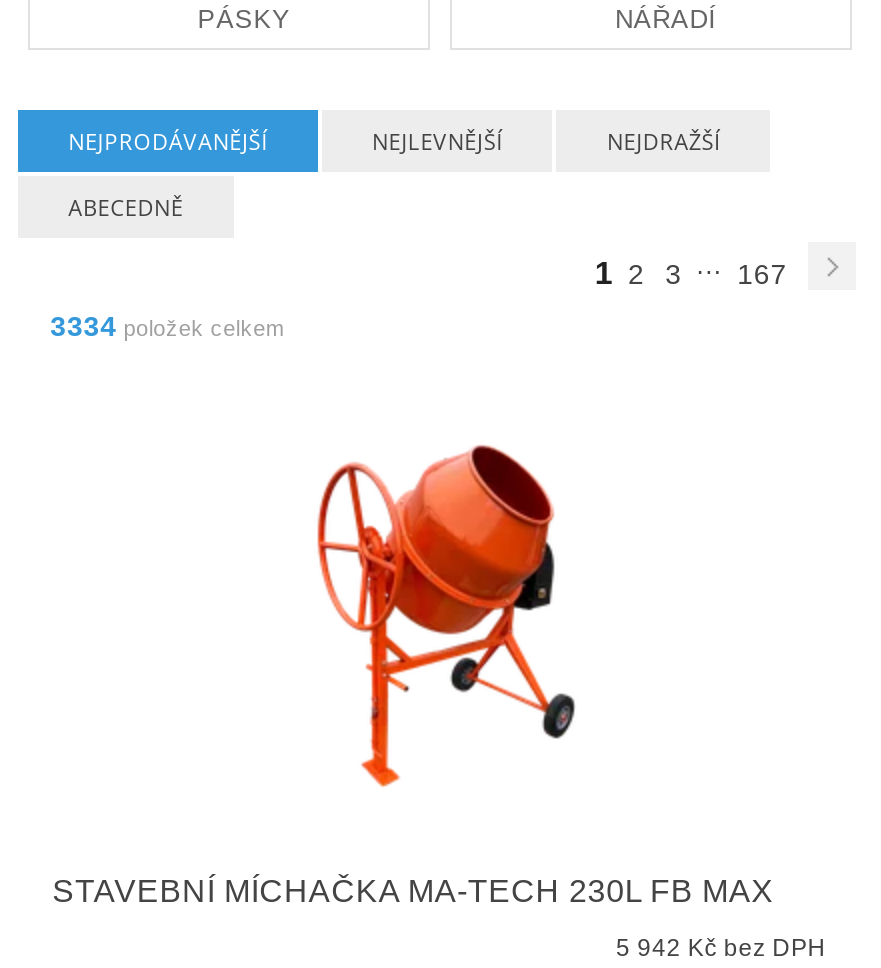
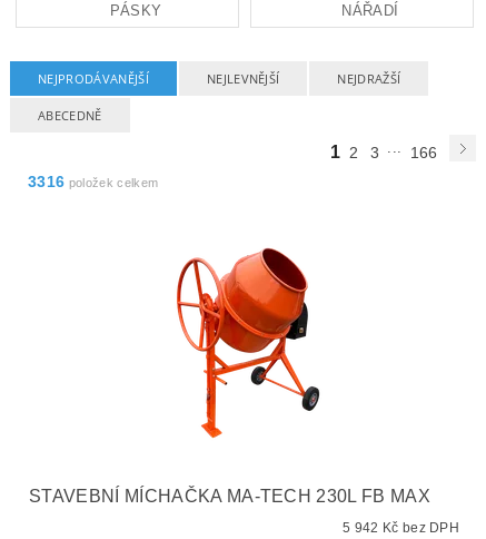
[595,250,787,290] 1 2 3 ... 167 -> [331,139,438,161] 1 2 3 ... 166
[50,310,284,342] 3334 položek celkem -> [28,173,158,190] 3316 položek celkem

